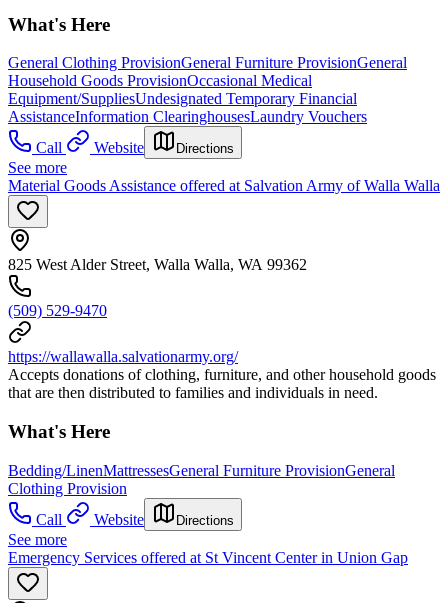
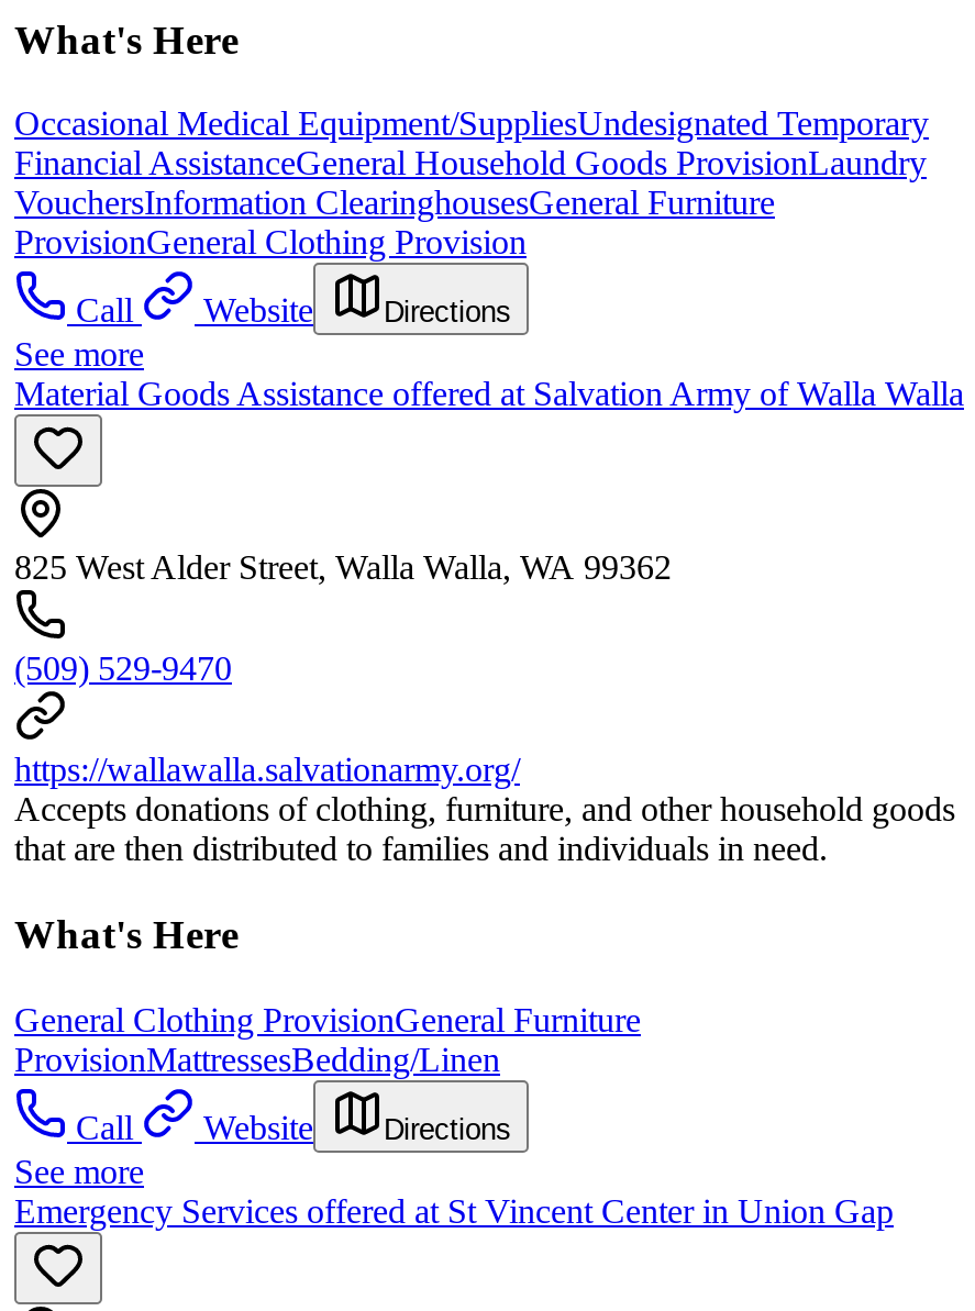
[8,54,407,125] General Clothing ProvisionGeneral Furniture ProvisionGeneral | Household Goods ProvisionOccasional Medical | Equipment/SuppliesUndesignated Temporary Financial | AssistanceInformation ClearinghousesLaundry Vouchers -> [14,105,929,262] Occasional Medical Equipment/SuppliesUndesignated Temporary | Financial AssistanceGeneral Household Goods ProvisionLaundry | VouchersInformation ClearinghousesGeneral Furniture | ProvisionGeneral Clothing Provision
[8,462,395,497] Bedding/LinenMattressesGeneral Furniture ProvisionGeneral | Clothing Provision -> [14,1001,641,1078] General Clothing ProvisionGeneral Furniture | ProvisionMattressesBedding/Linen

